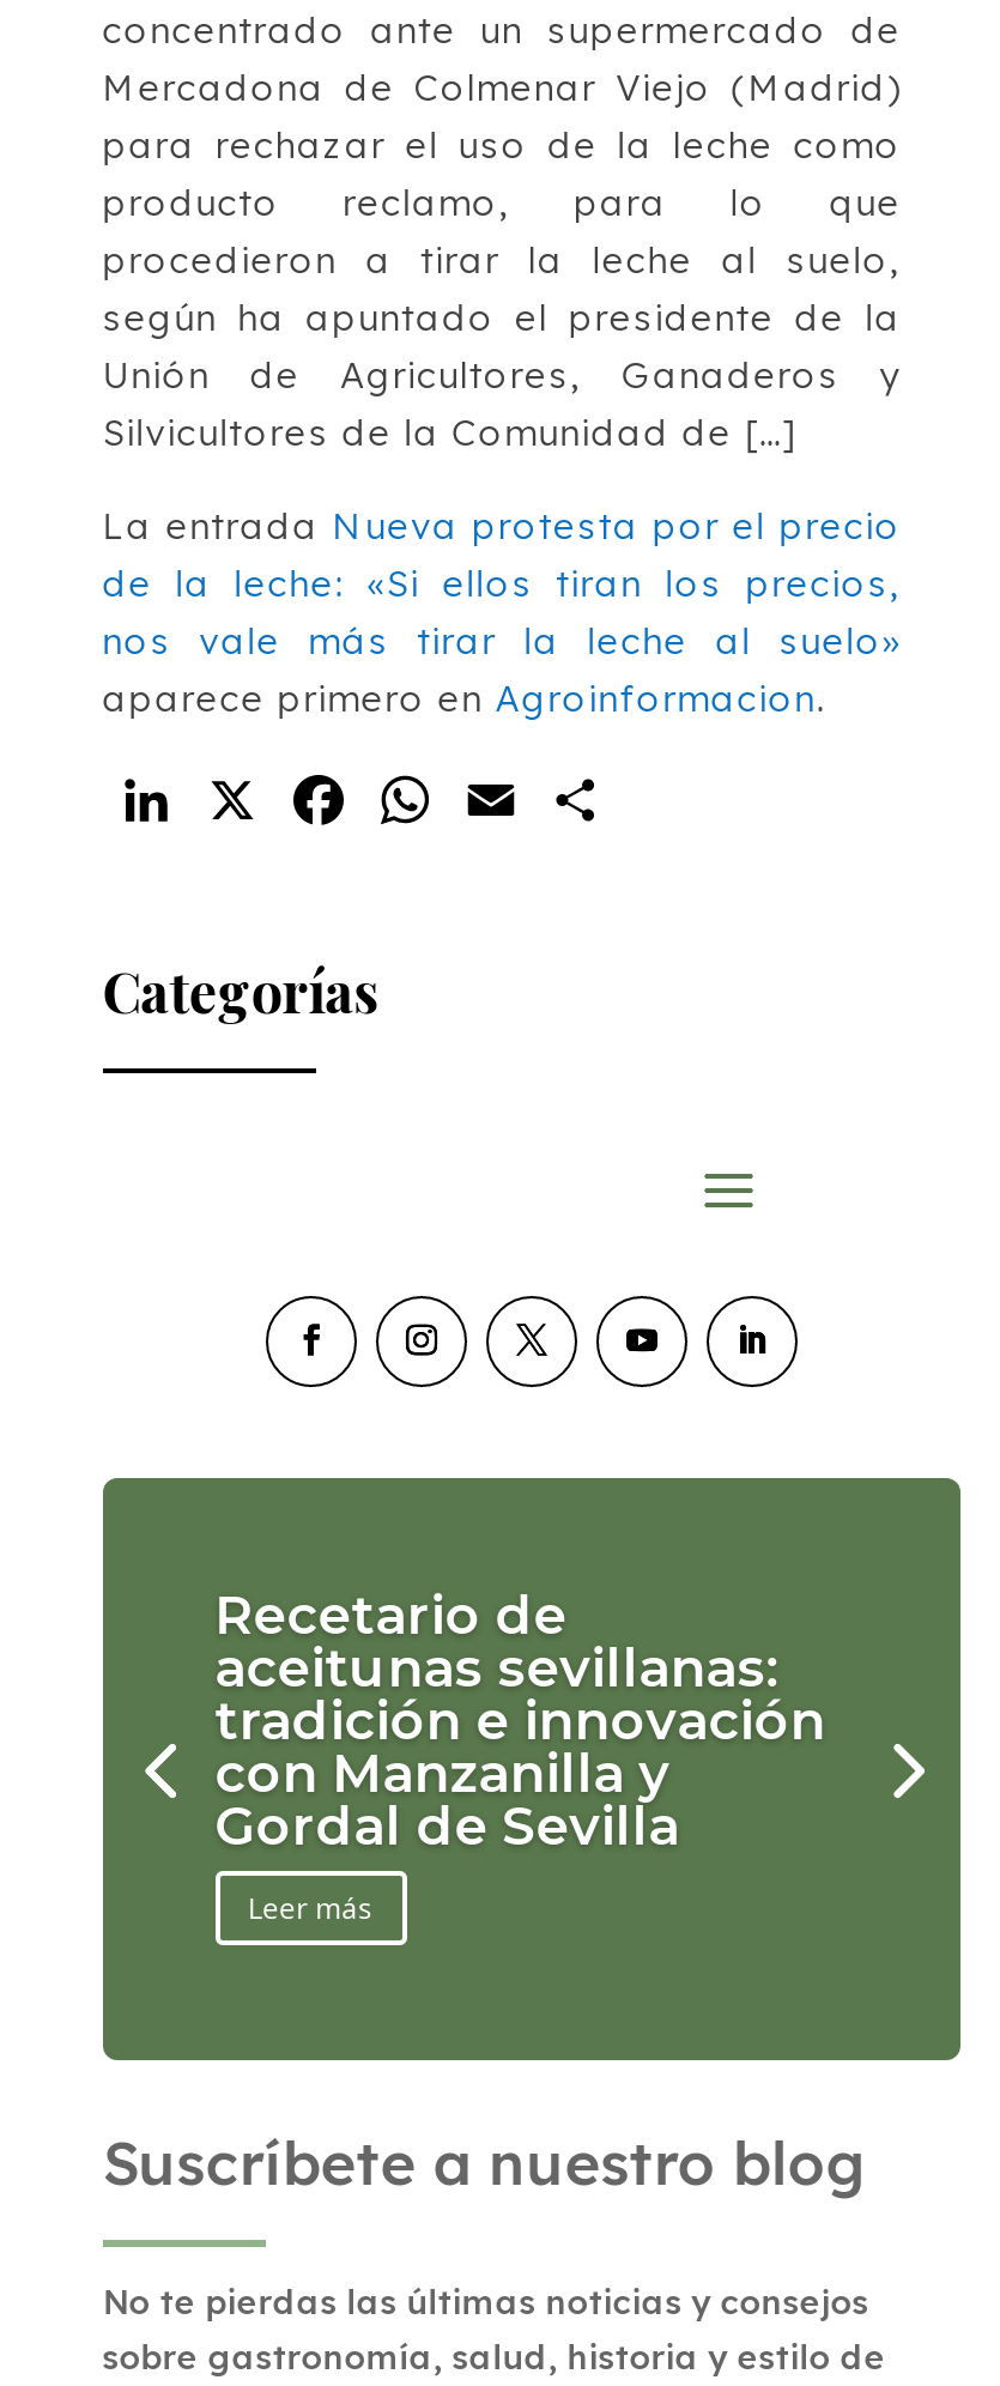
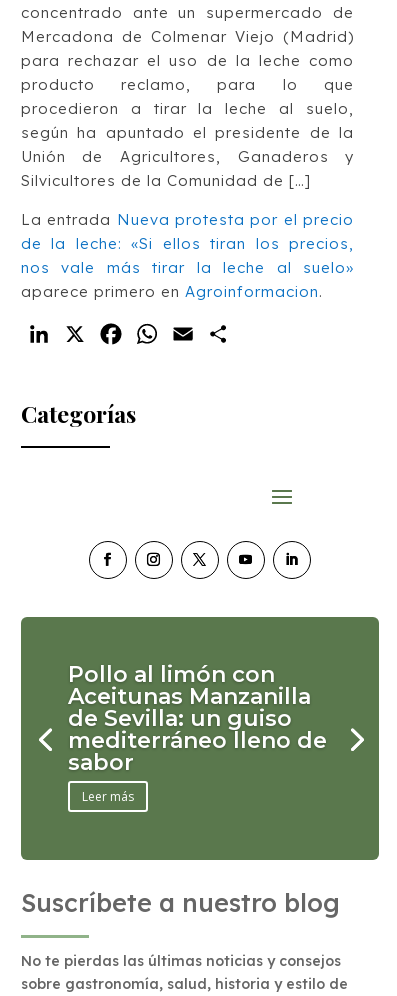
[215,1582,826,1858] Recetario de | aceitunas sevillanas: | tradición e innovación | con Manzanilla y | Gordal de Sevilla -> [68,660,327,775] Pollo al limón con | Aceitunas Manzanilla | de Sevilla: un guiso | mediterráneo lleno de | sabor

